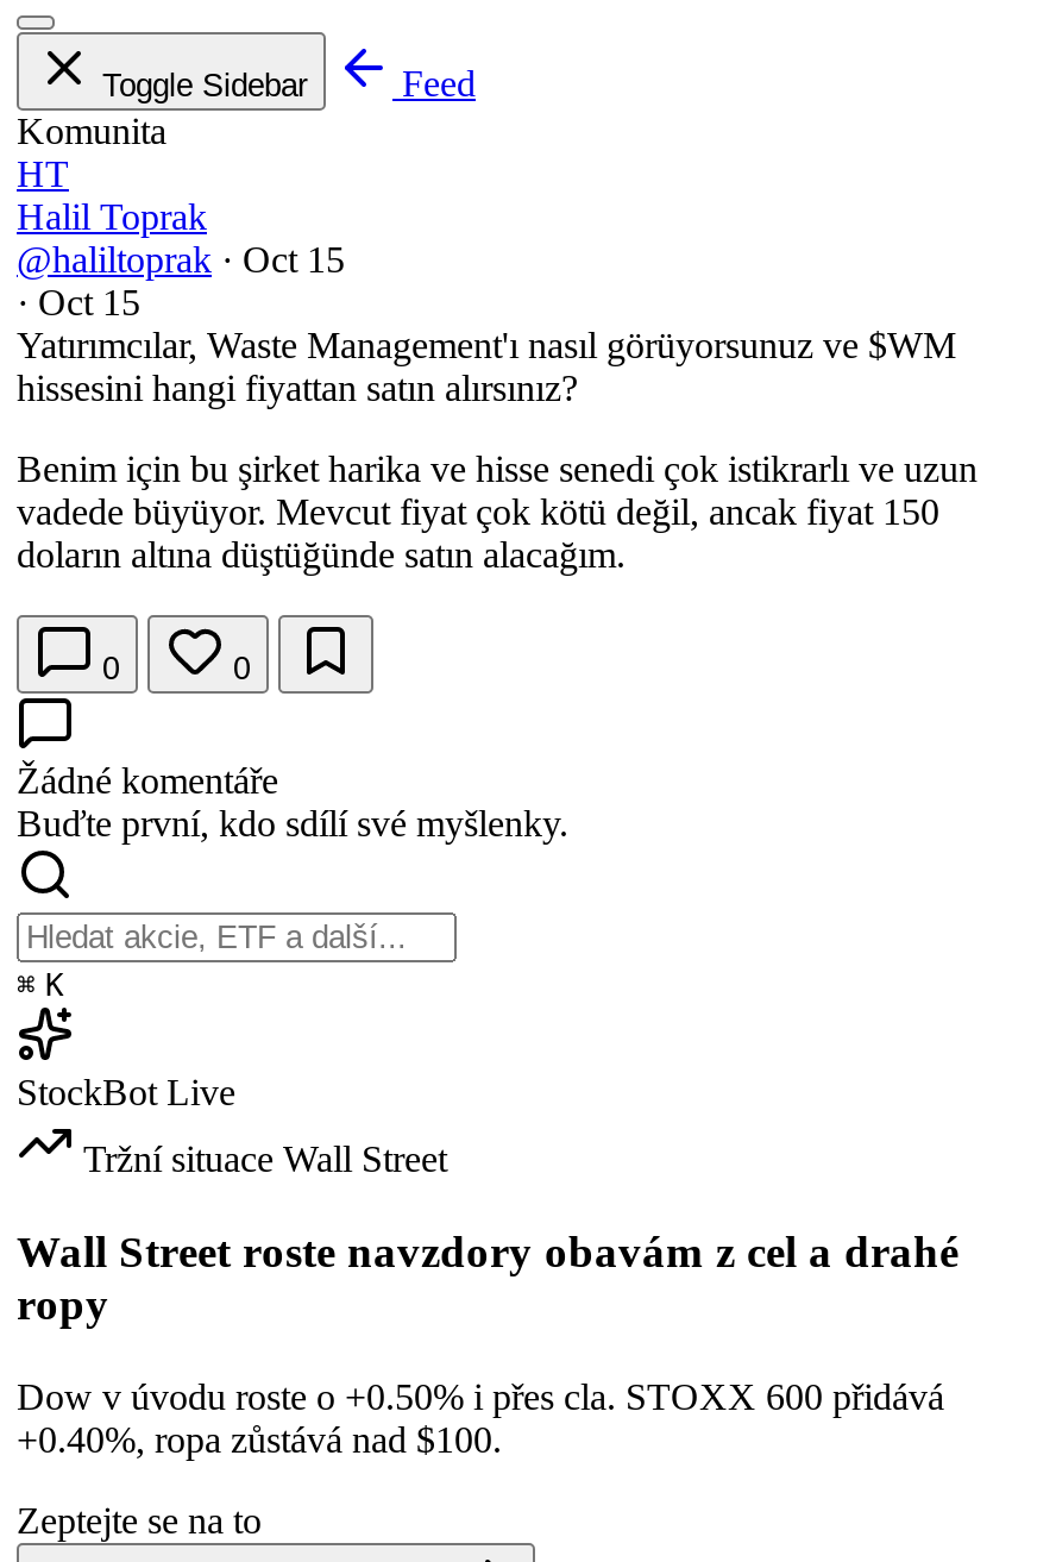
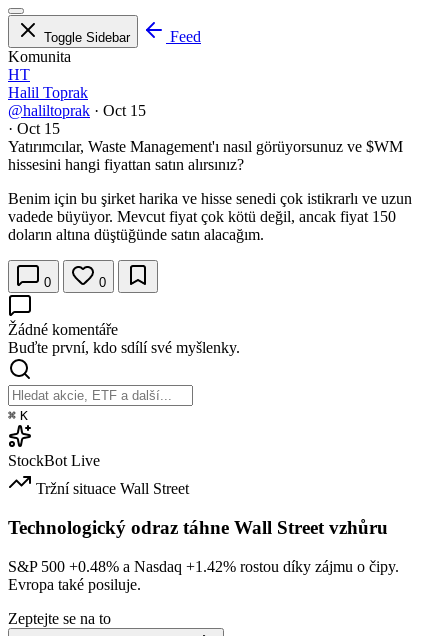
[17,1226,958,1328] Wall Street roste navzdory obavám z cel a drahé | ropy -> [8,517,388,538] Technologický odraz táhne Wall Street vzhůru
[17,1375,944,1459] Dow v úvodu roste o +0.50% i přes cla. STOXX 600 přidává | +0.40%, ropa zůstává nad $100. -> [8,557,399,592] S&P 500 +0.48% a Nasdaq +1.42% rostou díky zájmu o čipy. | Evropa také posiluje.

